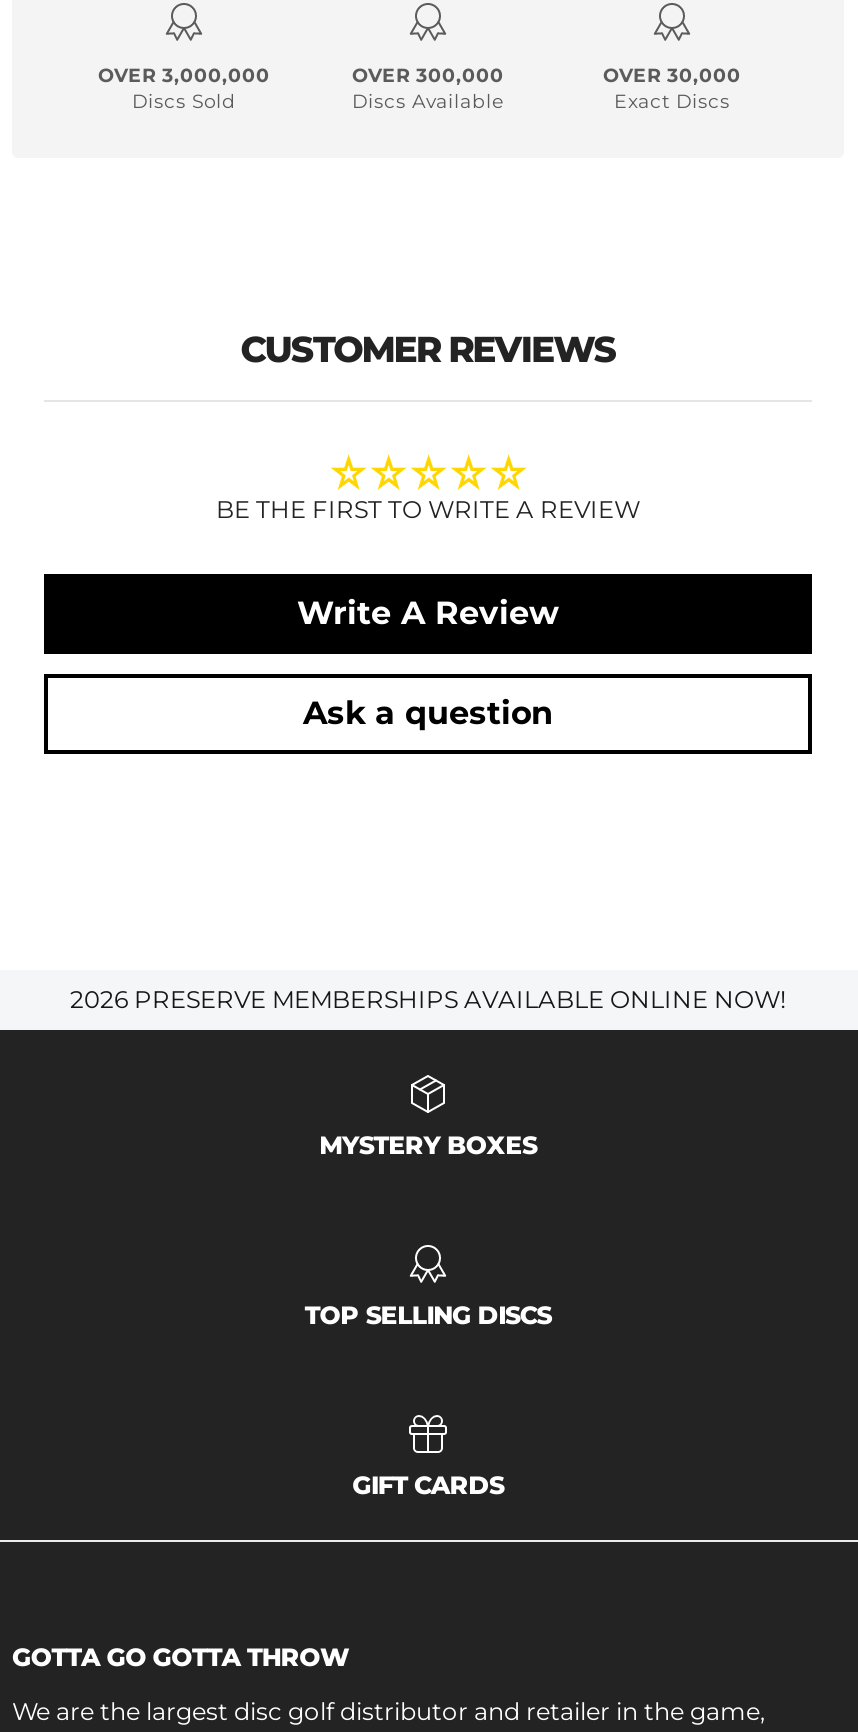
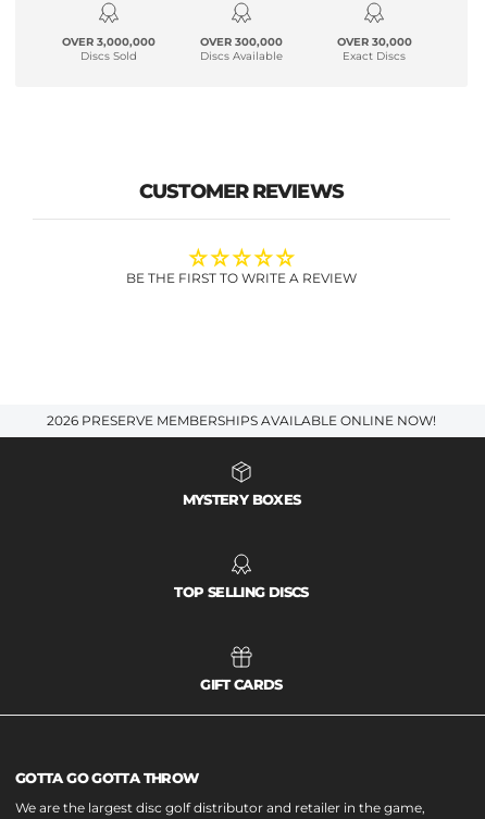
[297,593,559,731] Write A Review | Ask a question -> none

